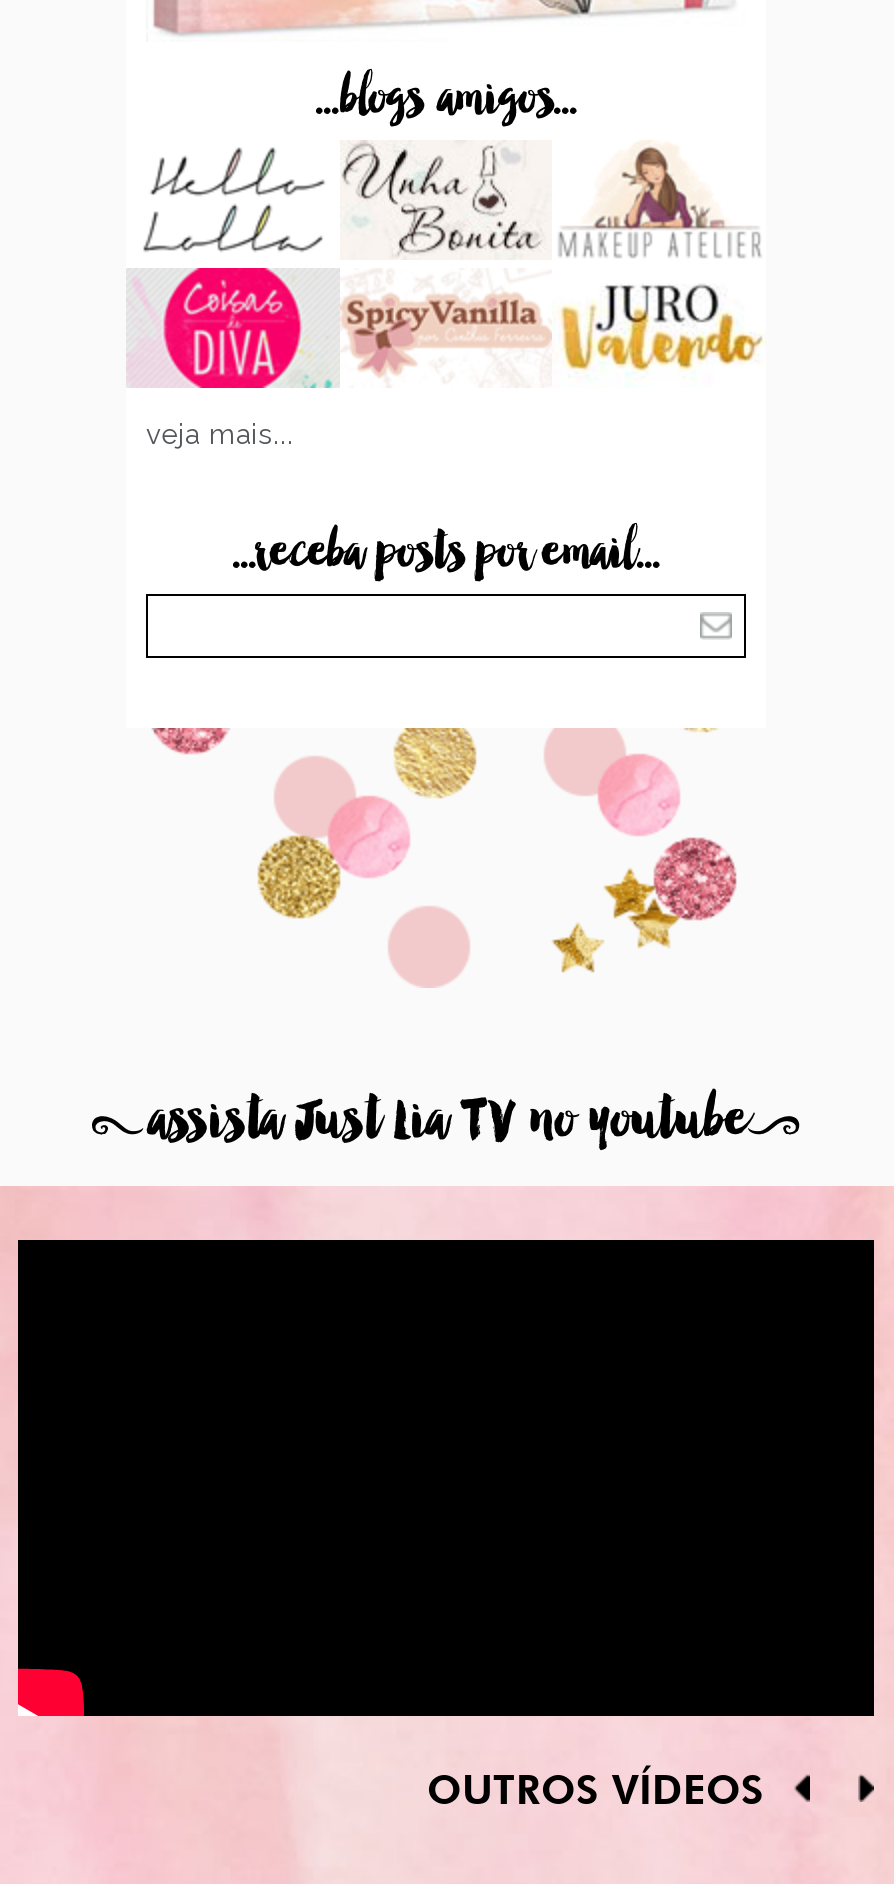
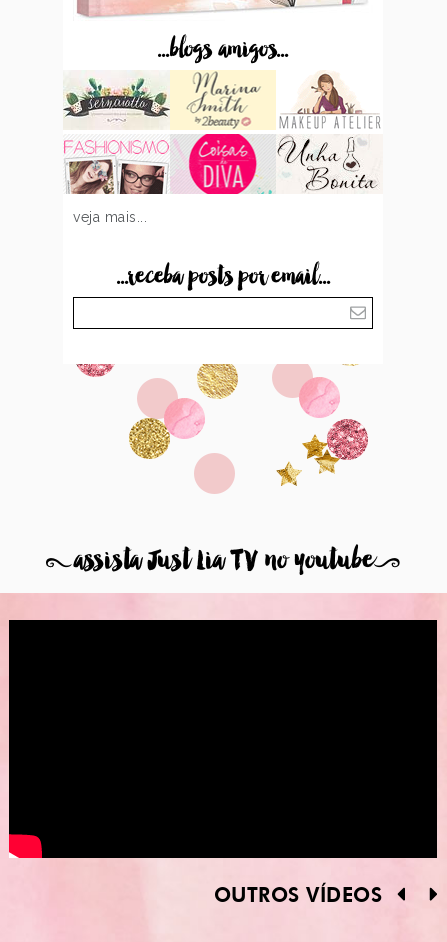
[128,142,762,390] [image] -> [63,71,380,195] [image]

